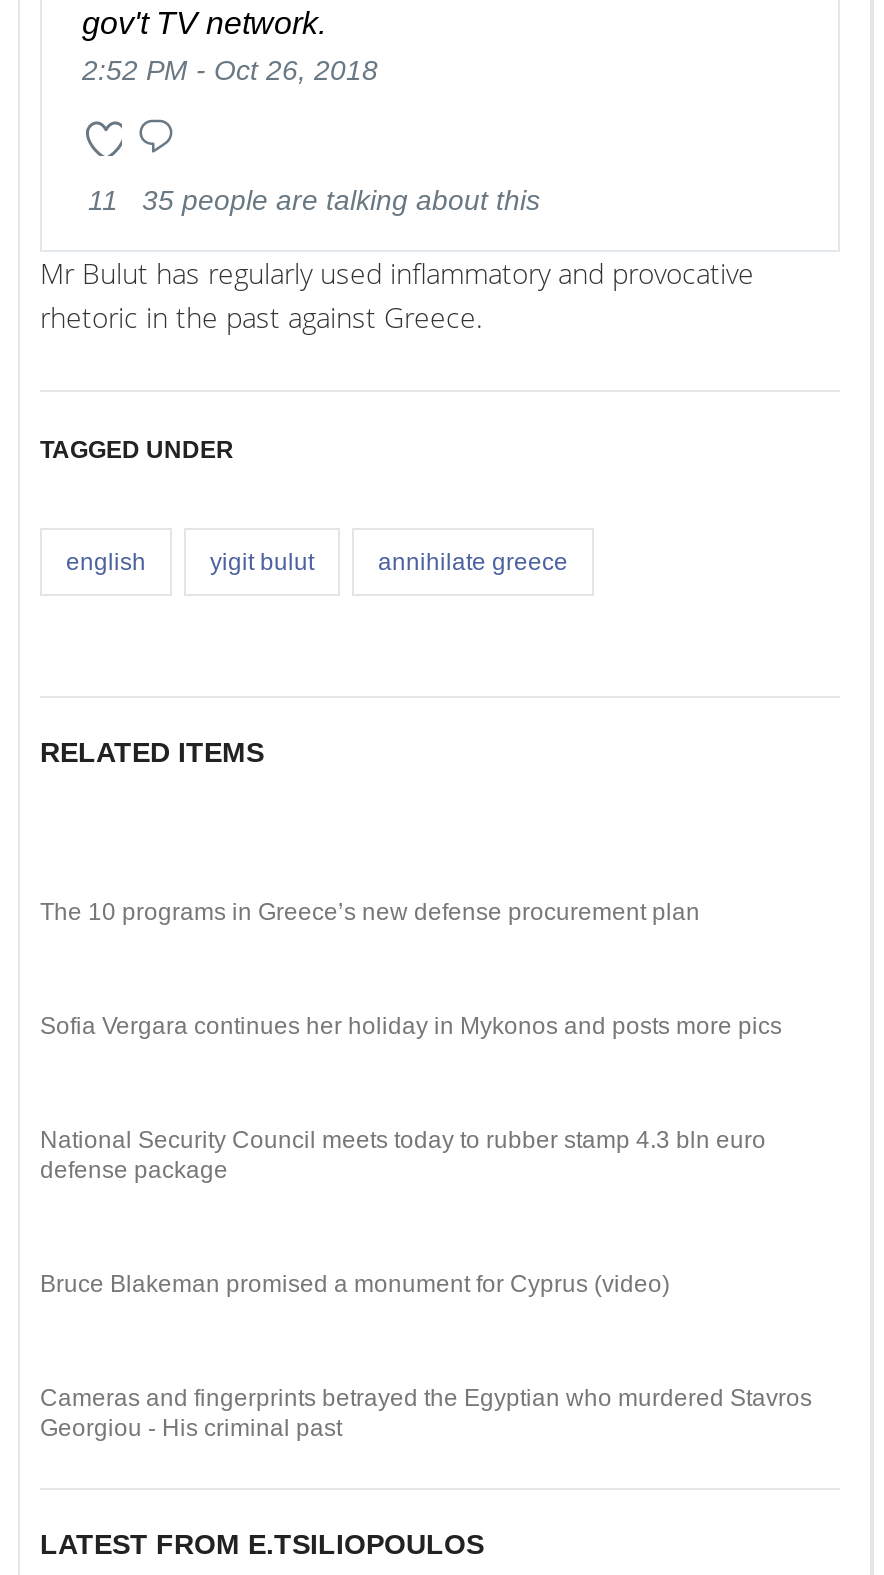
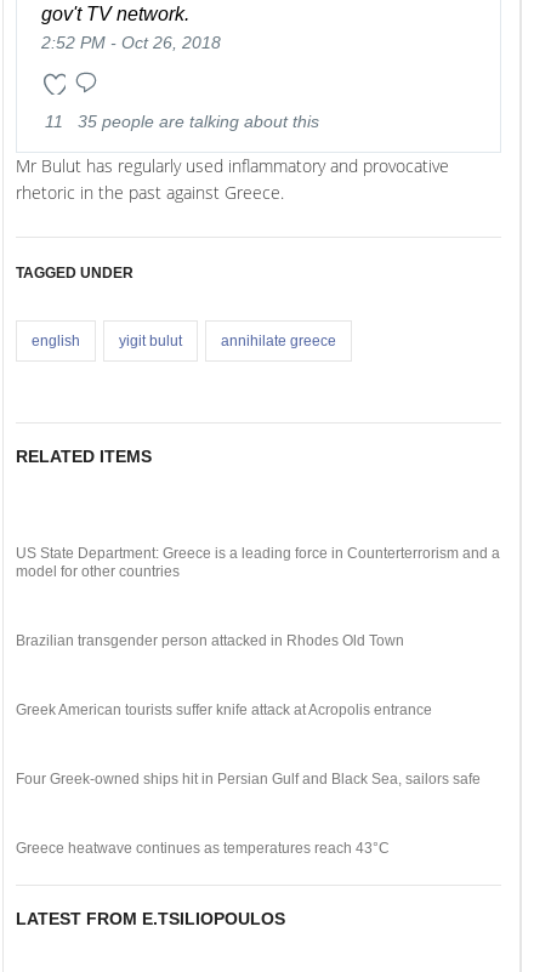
[40,899,700,927] The 10 programs in Greece’s new defense procurement plan -> [16,545,500,581] US State Department: Greece is a leading force in Counterterrorism and a | model for other countries
[40,1013,782,1041] Sofia Vergara continues her holiday in Mykonos and posts more pics -> [16,633,404,650] Brazilian transgender person attacked in Rhodes Old Town
[40,1127,766,1185] National Security Council meets today to rubber stamp 4.3 bln euro | defense package -> [16,702,432,719] Greek American tourists suffer knife attack at Acropolis entrance
[40,1271,670,1299] Bruce Blakeman promised a monument for Cyprus (video) -> [16,771,481,788] Four Greek-owned ships hit in Persian Gulf and Black Sea, sailors safe
[40,1385,812,1443] Cameras and fingerprints betrayed the Egyptian who murdered Stavros | Georgiou - His criminal past -> [16,840,390,857] Greece heatwave continues as temperatures reach 43°C

